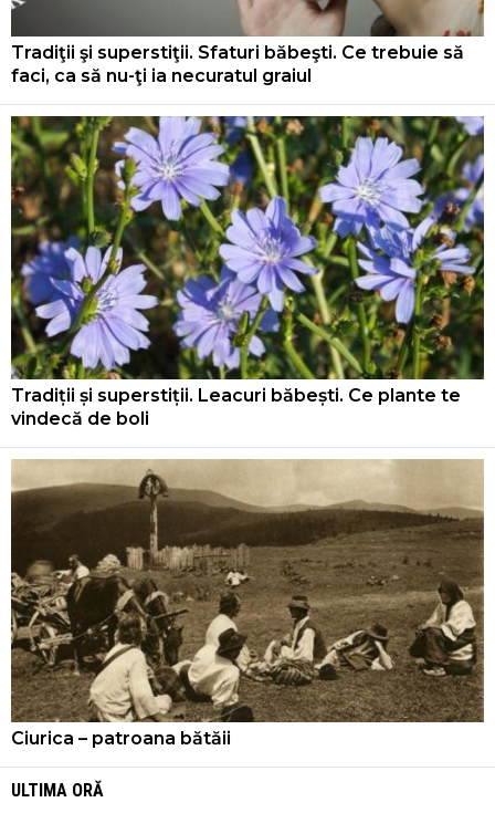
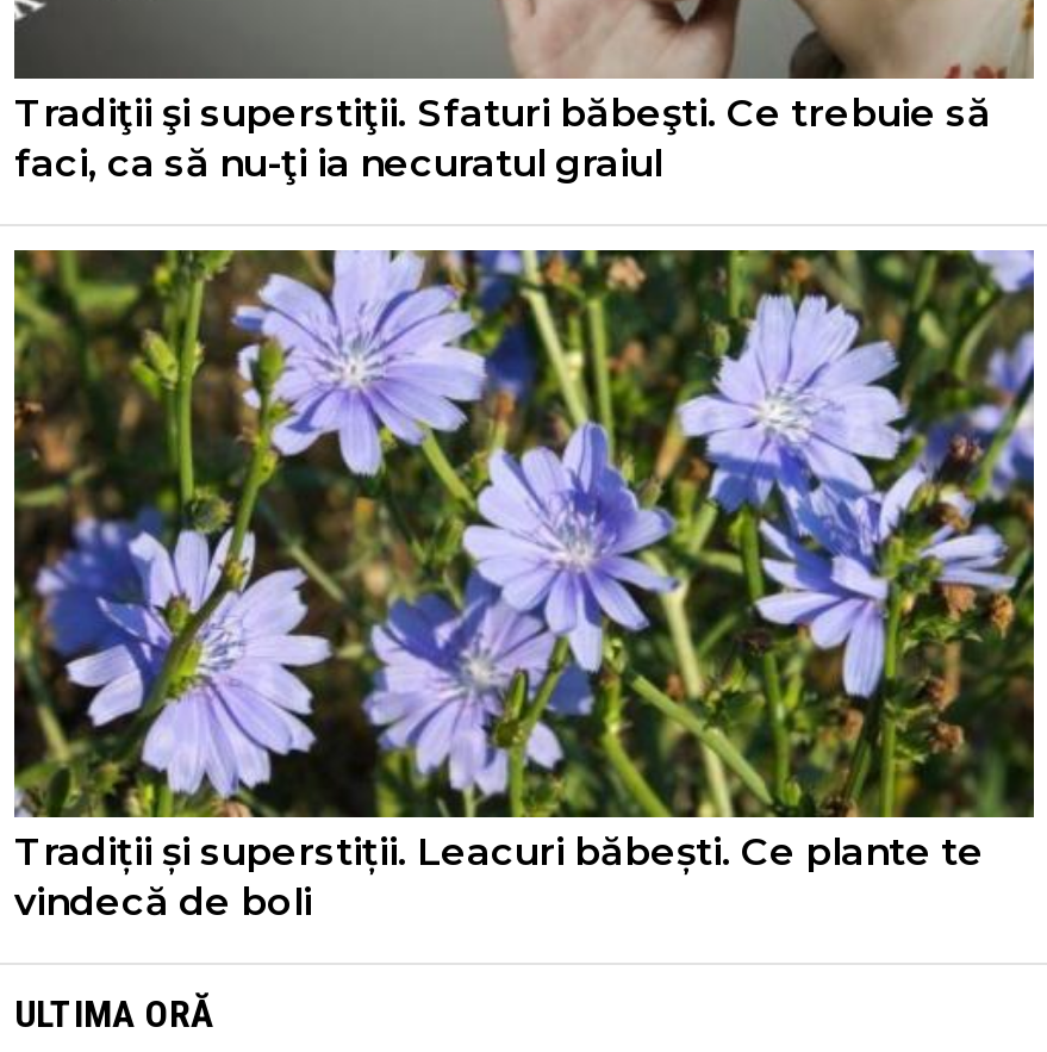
[10,458,485,749] [image] | Ciurica – patroana bătăii -> none

